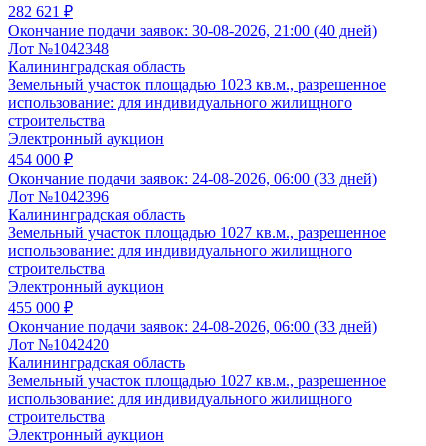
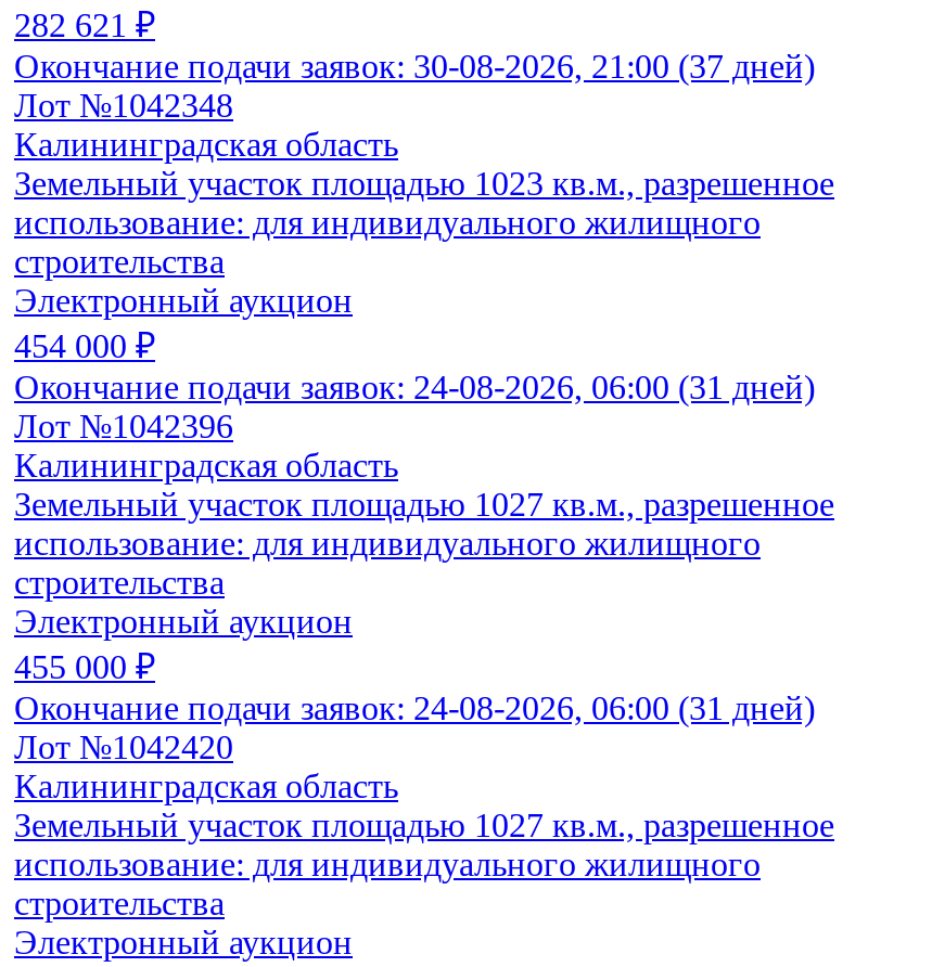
[8,22,377,39] Окончание подачи заявок: 30-08-2026, 21:00 (40 дней) -> [14,48,815,85] Окончание подачи заявок: 30-08-2026, 21:00 (37 дней)
[8,170,377,187] Окончание подачи заявок: 24-08-2026, 06:00 (33 дней) -> [14,369,815,406] Окончание подачи заявок: 24-08-2026, 06:00 (31 дней)
[8,318,377,335] Окончание подачи заявок: 24-08-2026, 06:00 (33 дней) -> [14,690,815,727] Окончание подачи заявок: 24-08-2026, 06:00 (31 дней)

